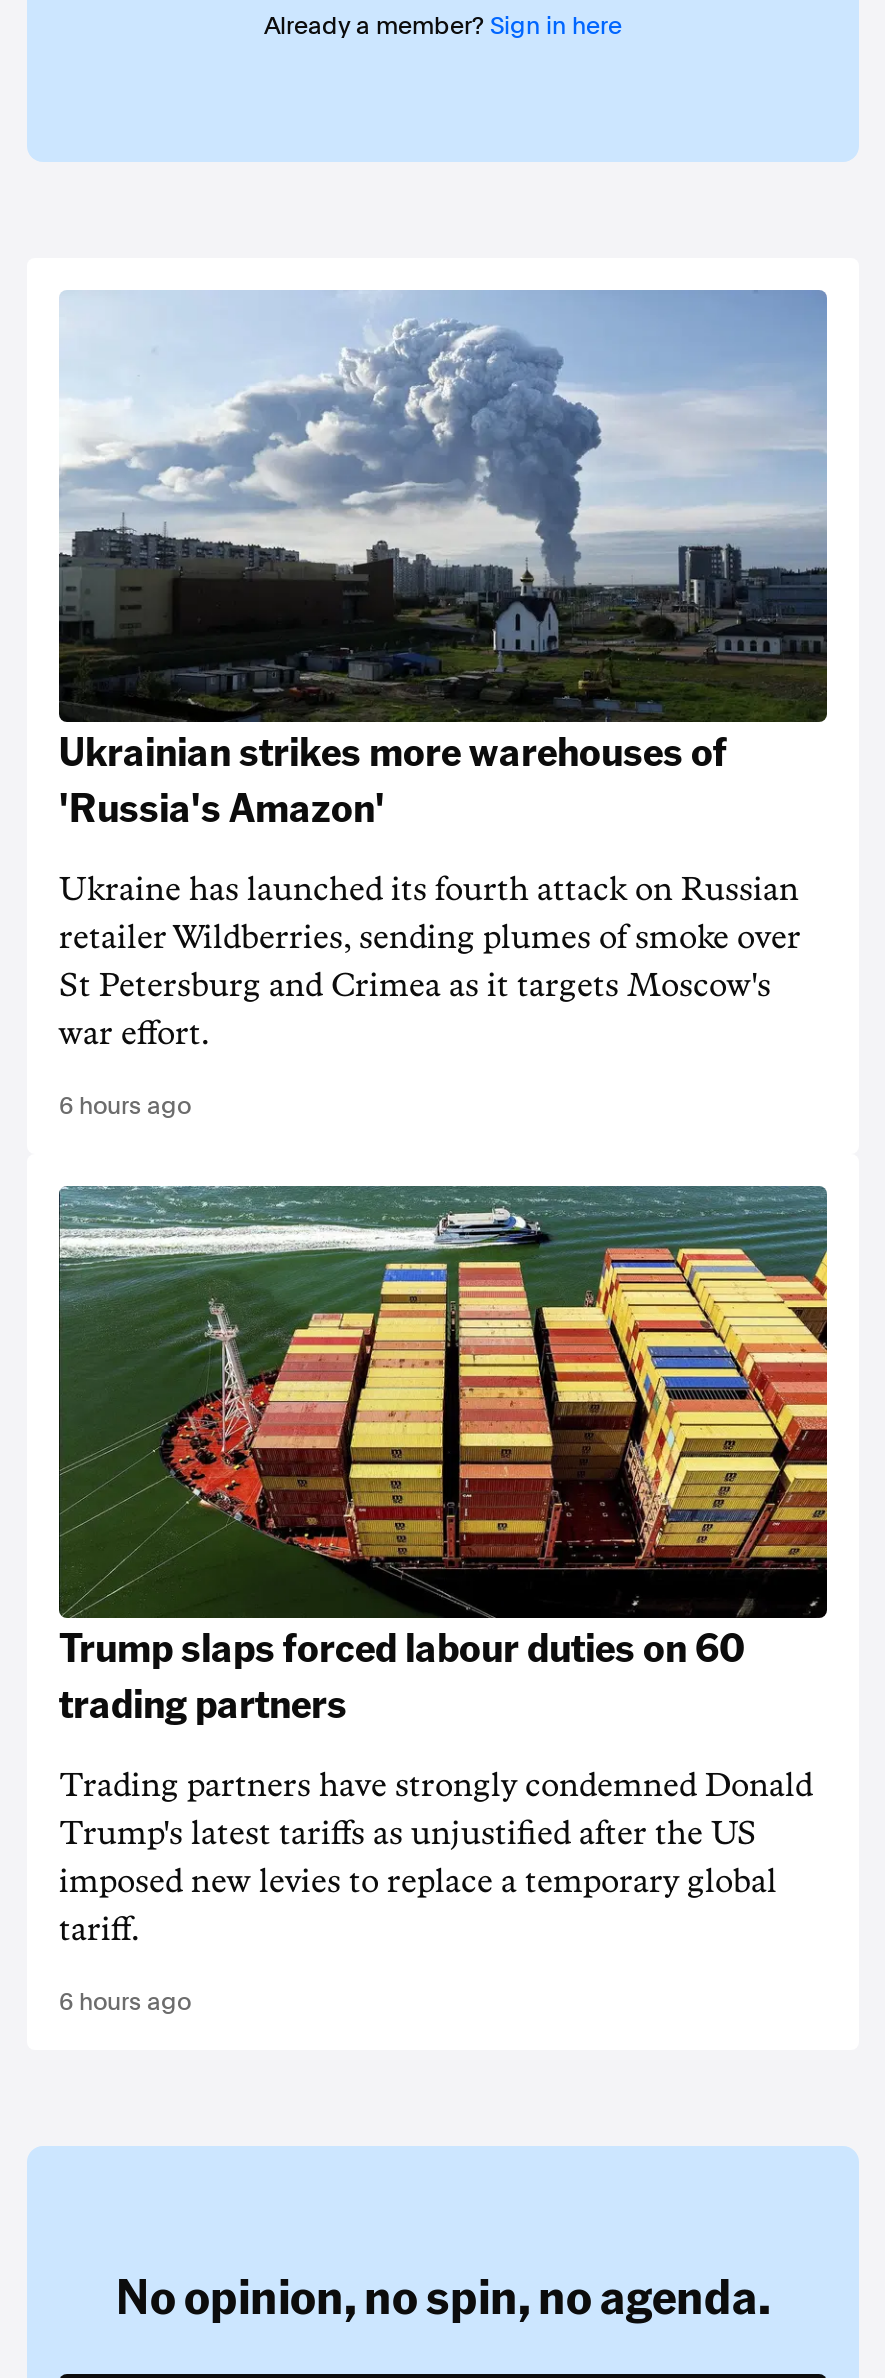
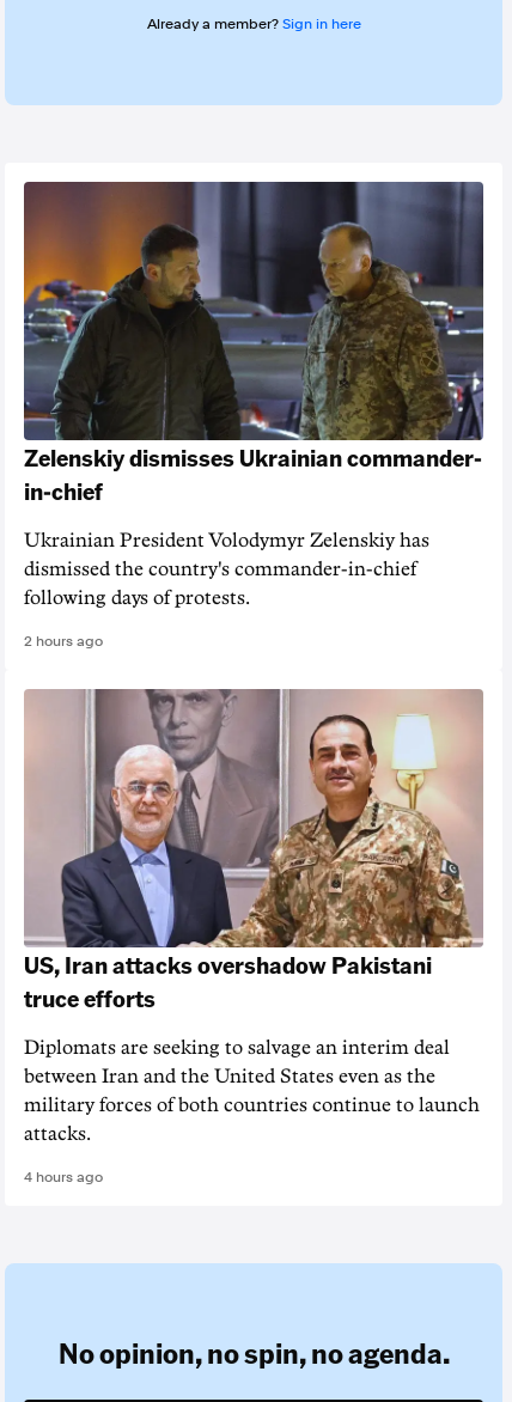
[59,290,829,1120] [image] | Ukrainian strikes more warehouses of | 'Russia's Amazon' | Ukraine has launched its fourth attack on Russian | retailer Wildberries, sending plumes of smoke over | St Petersburg and Crimea as it targets Moscow's | war effort. | 6 hours ago -> [23,181,484,650] [image] | Zelenskiy dismisses Ukrainian commander- | in-chief | Ukrainian President Volodymyr Zelenskiy ‌has | dismissed the country's commander-in-chief | following days of protests. | 2 hours ago
[59,1184,829,2016] [image] | Trump slaps forced labour duties on 60 | trading partners | Trading partners have strongly condemned Donald | Trump's latest tariffs as unjustified after the US | imposed new levies to replace a temporary global | tariff. | 6 hours ago -> [24,689,483,1185] [image] | US, Iran attacks overshadow Pakistani | truce efforts | Diplomats are seeking to salvage an interim deal | between Iran and the United States even as the | military forces of both countries continue to launch | attacks. | 4 hours ago

